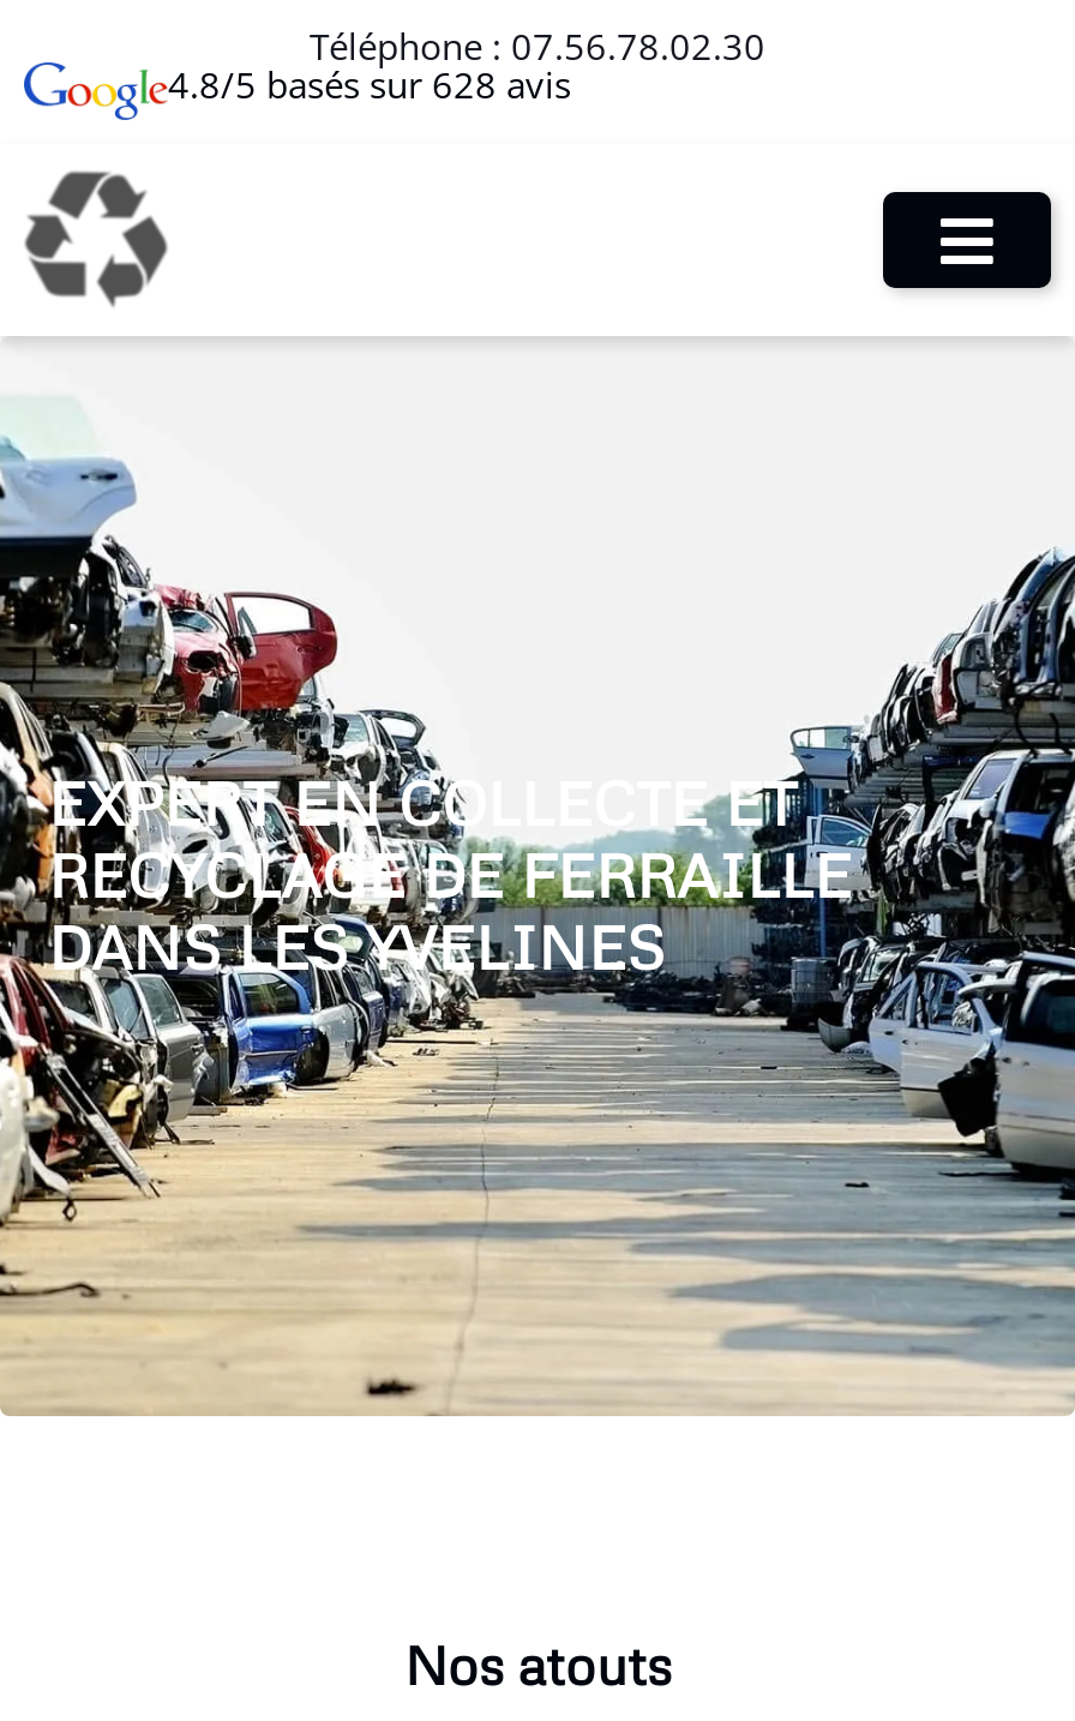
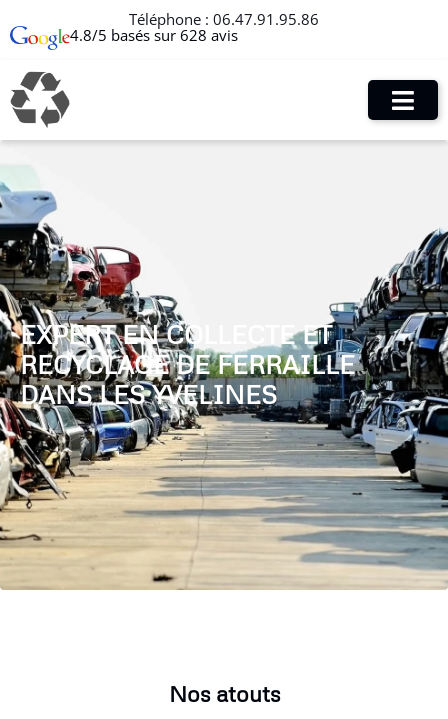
[310,22,765,70] Téléphone : 07.56.78.02.30 -> [129,9,319,29] Téléphone : 06.47.91.95.86

